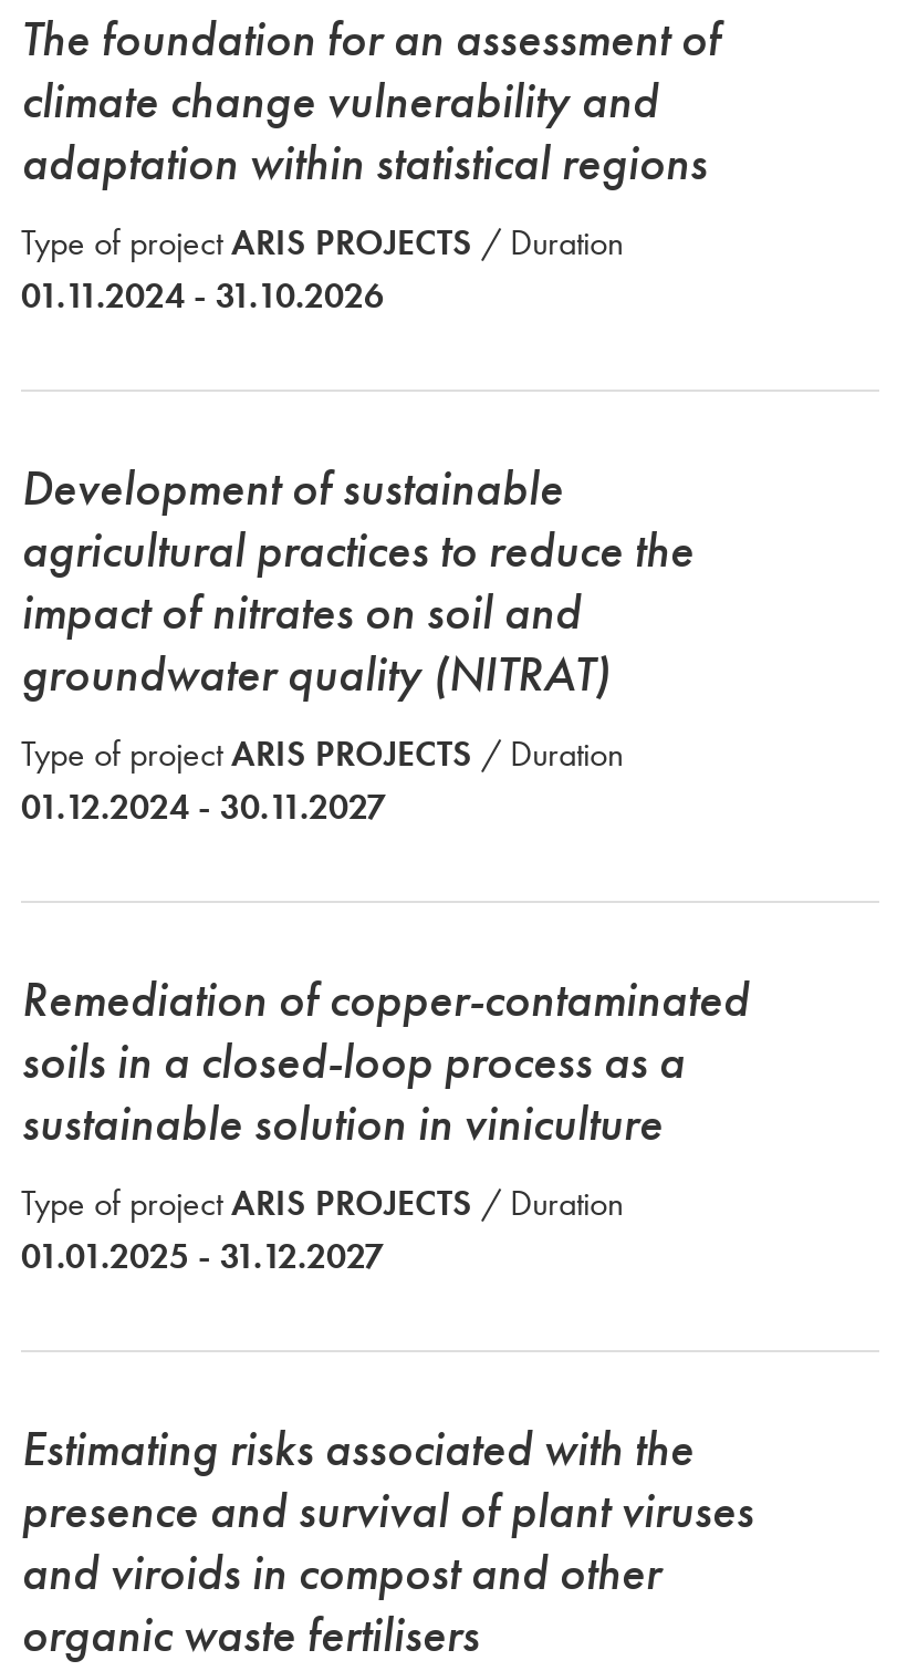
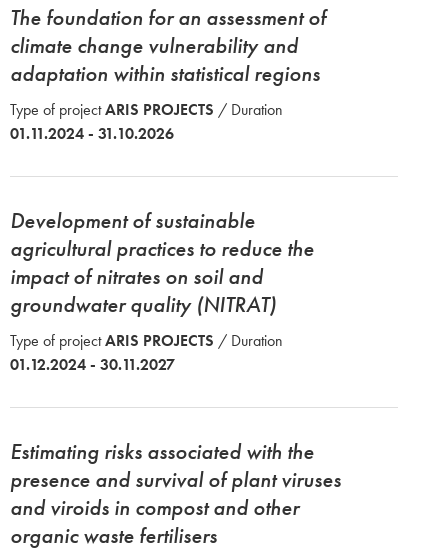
[21,967,749,1279] Remediation of copper-contaminated | soils in a closed-loop process as a | sustainable solution in viniculture | Type of projectARIS PROJECTS / Duration | 01.01.2025 - 31.12.2027 -> none

